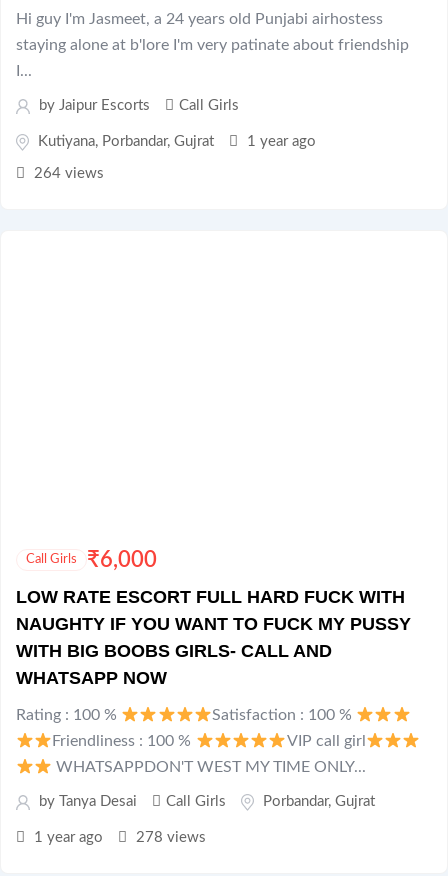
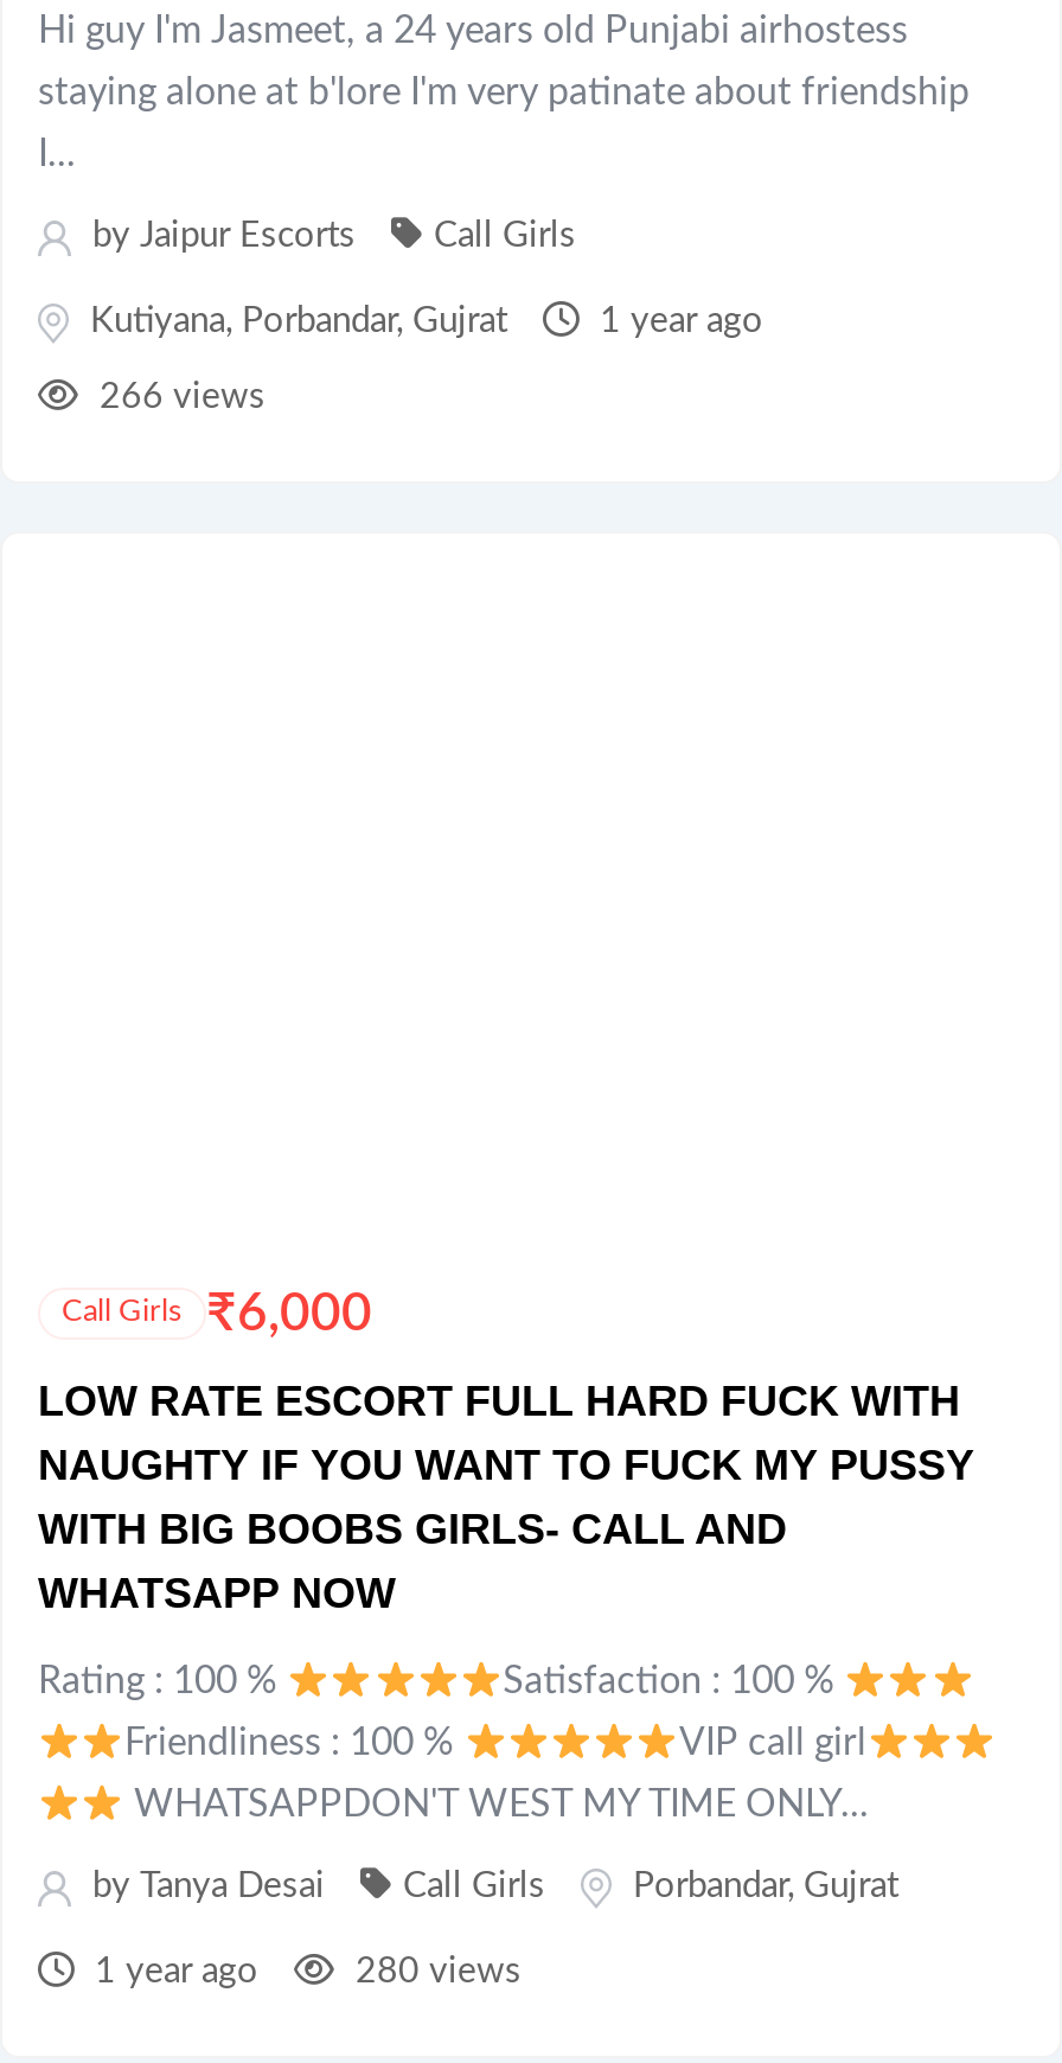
[30,166,104,181] 264 views -> [90,379,265,415] 266 views
[132,830,206,845] 278 views -> [346,1954,522,1989] 280 views

